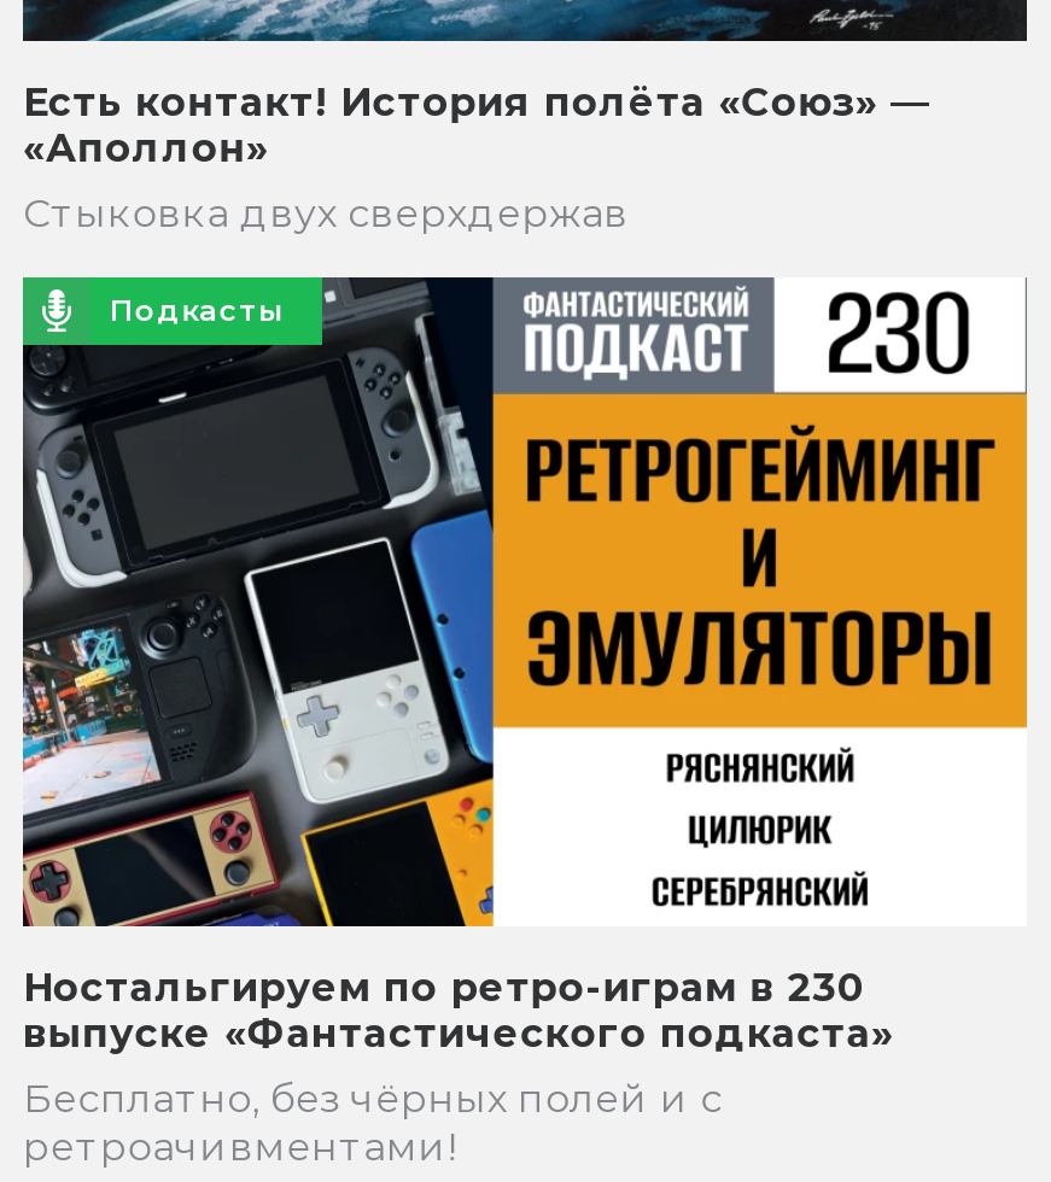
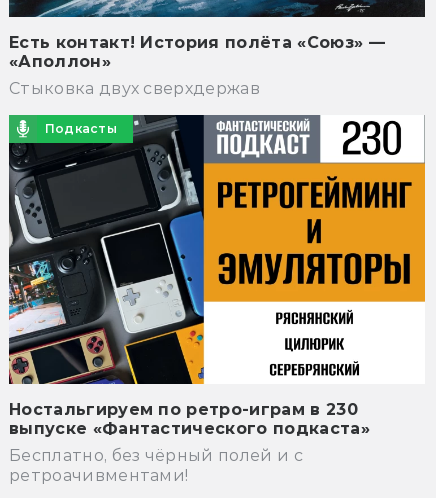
[23,1076,723,1122] Бесплатно, без чёрных полей и с -> [9,446,303,465] Бесплатно, без чёрный полей и с

